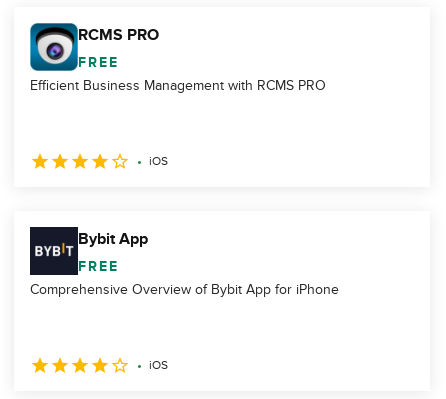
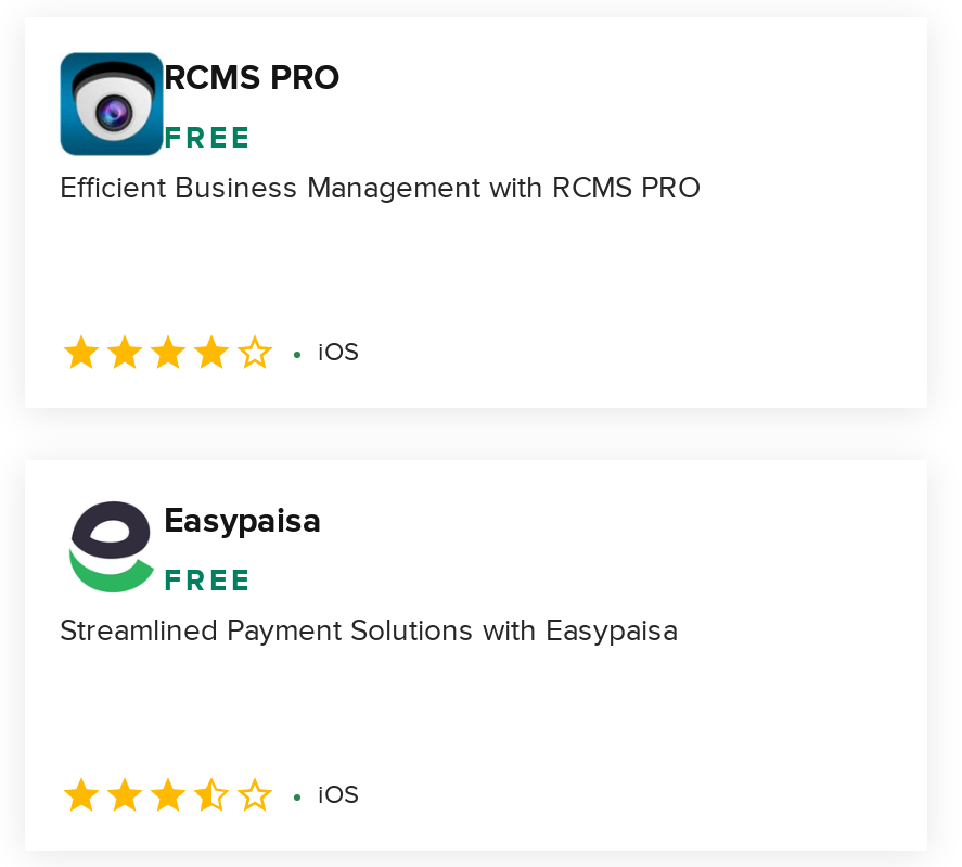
[29,226,148,274] [image] | Bybit App -> [60,495,322,597] [image] | Easypaisa
[30,281,339,298] Comprehensive Overview of Bybit App for iPhone -> [60,612,678,649] Streamlined Payment Solutions with Easypaisa

